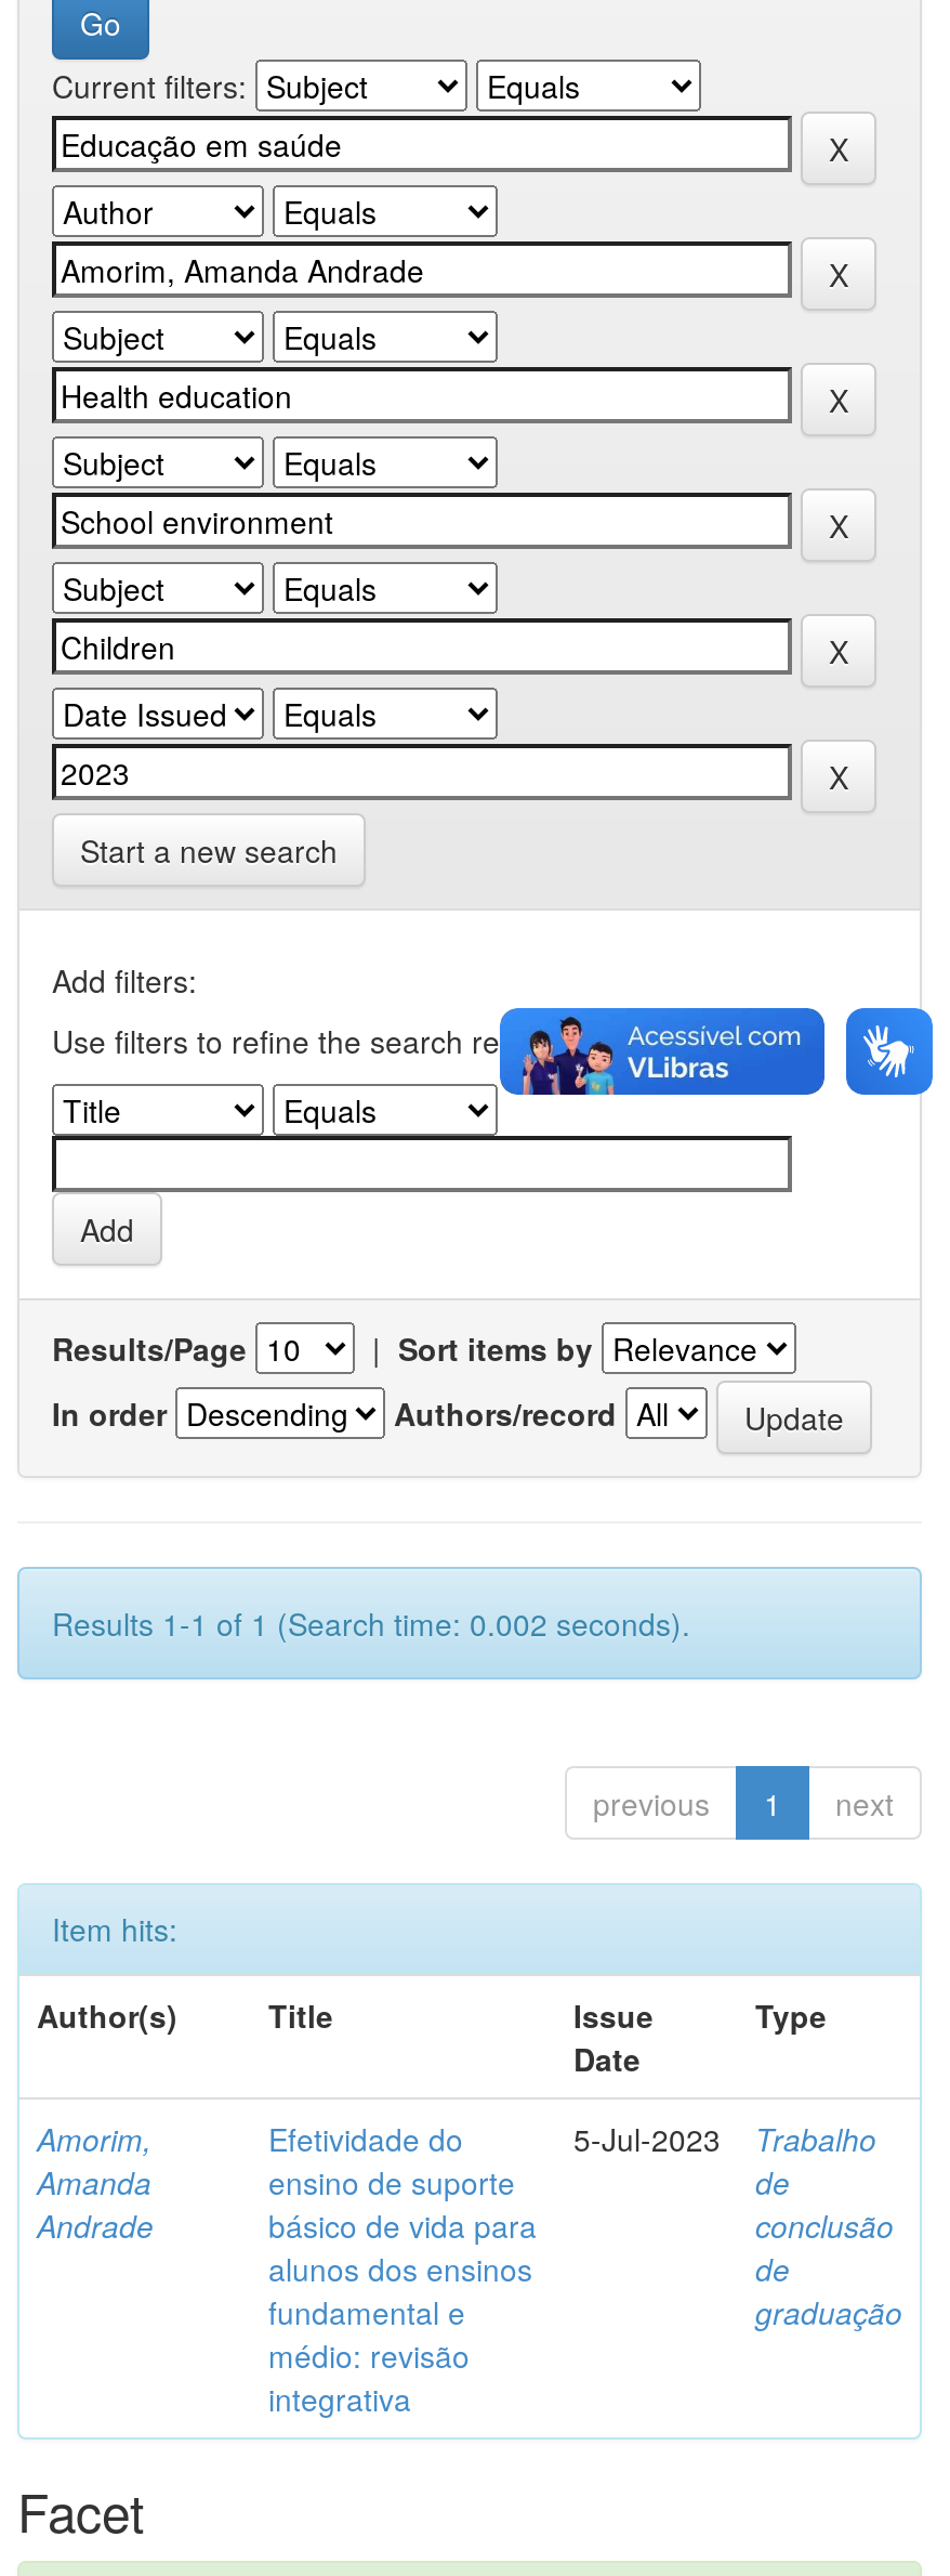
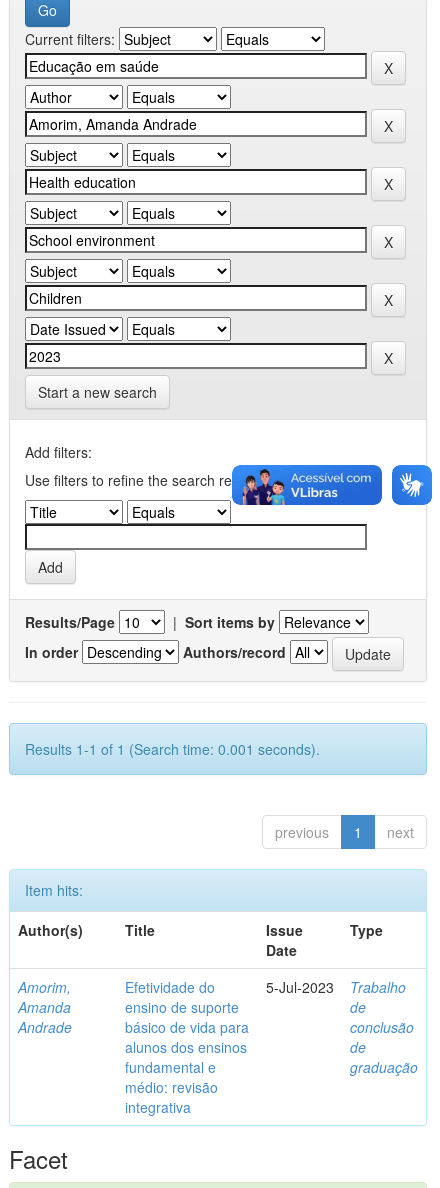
[52,1601,690,1645] Results 1-1 of 1 (Search time: 0.002 seconds). -> [25,739,320,759] Results 1-1 of 1 (Search time: 0.001 seconds).

